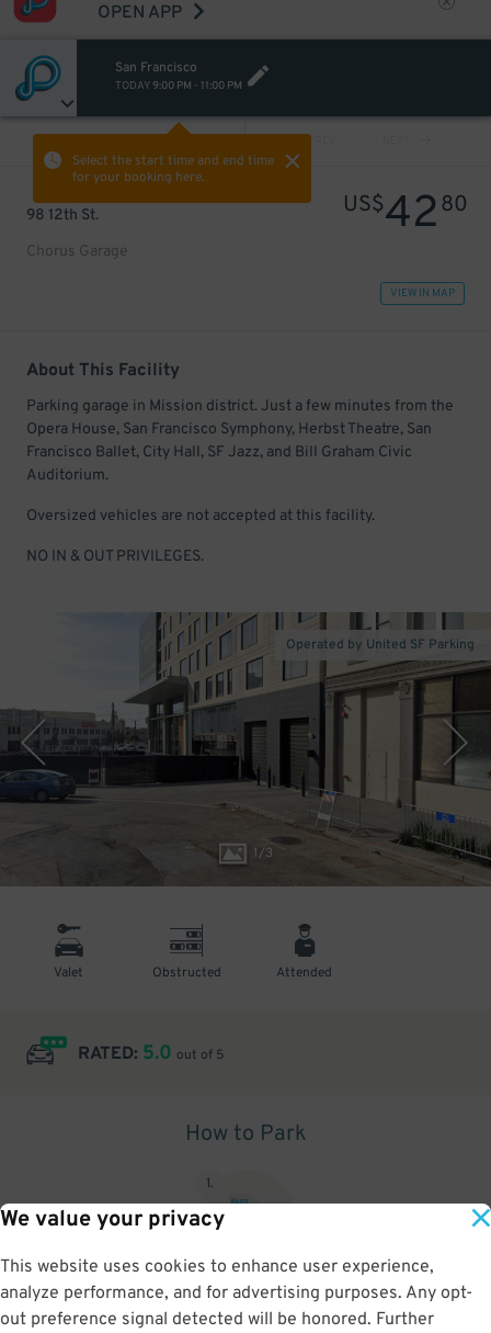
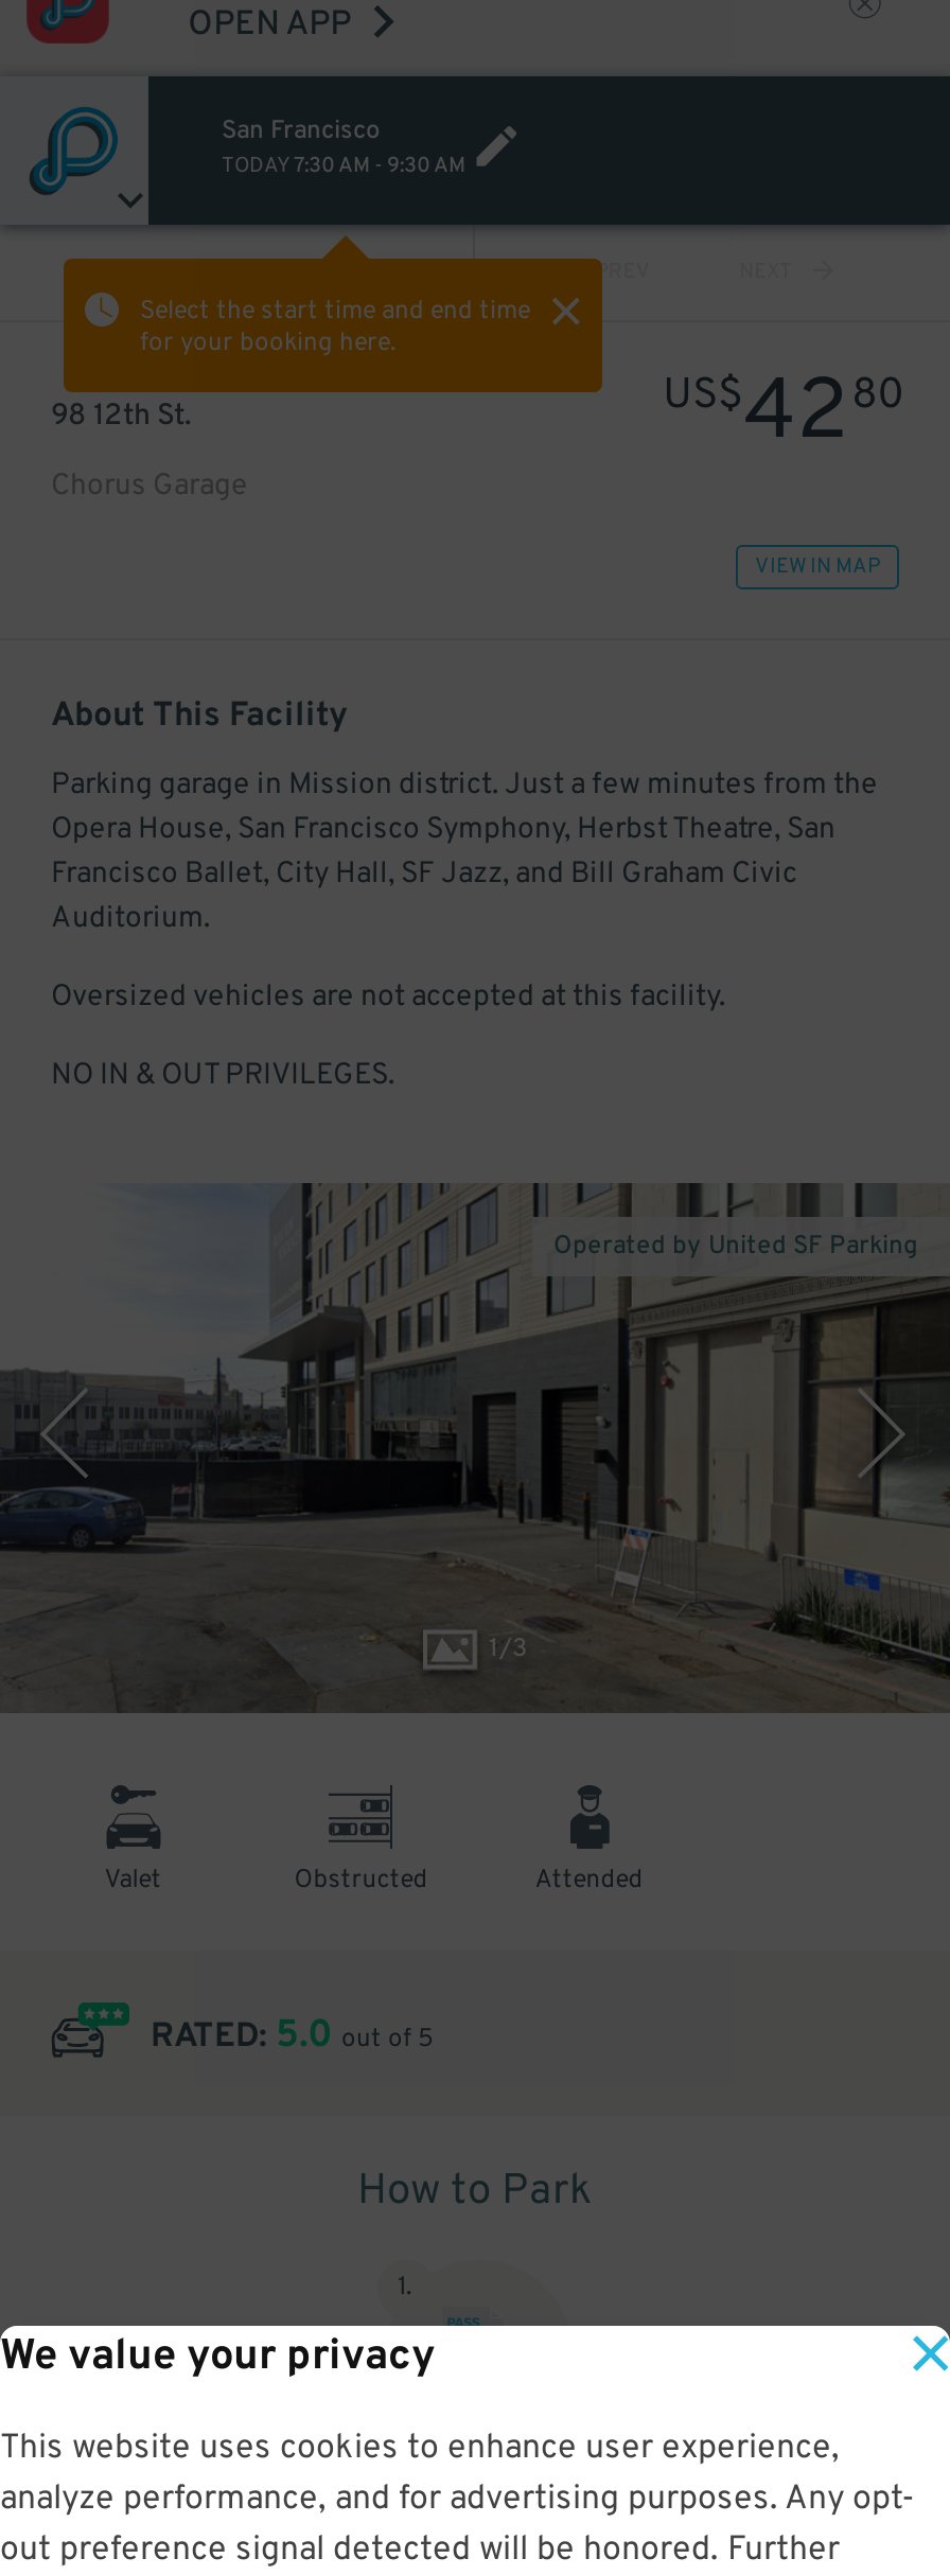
[115,79,242,93] TODAY9:00 PM - 11:00 PM -> [222,153,465,180] TODAY7:30 AM - 9:30 AM

